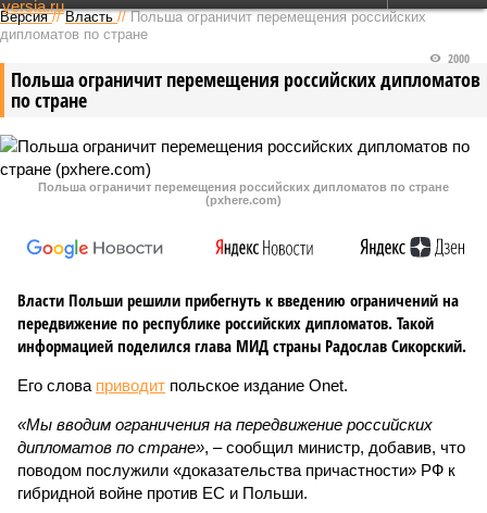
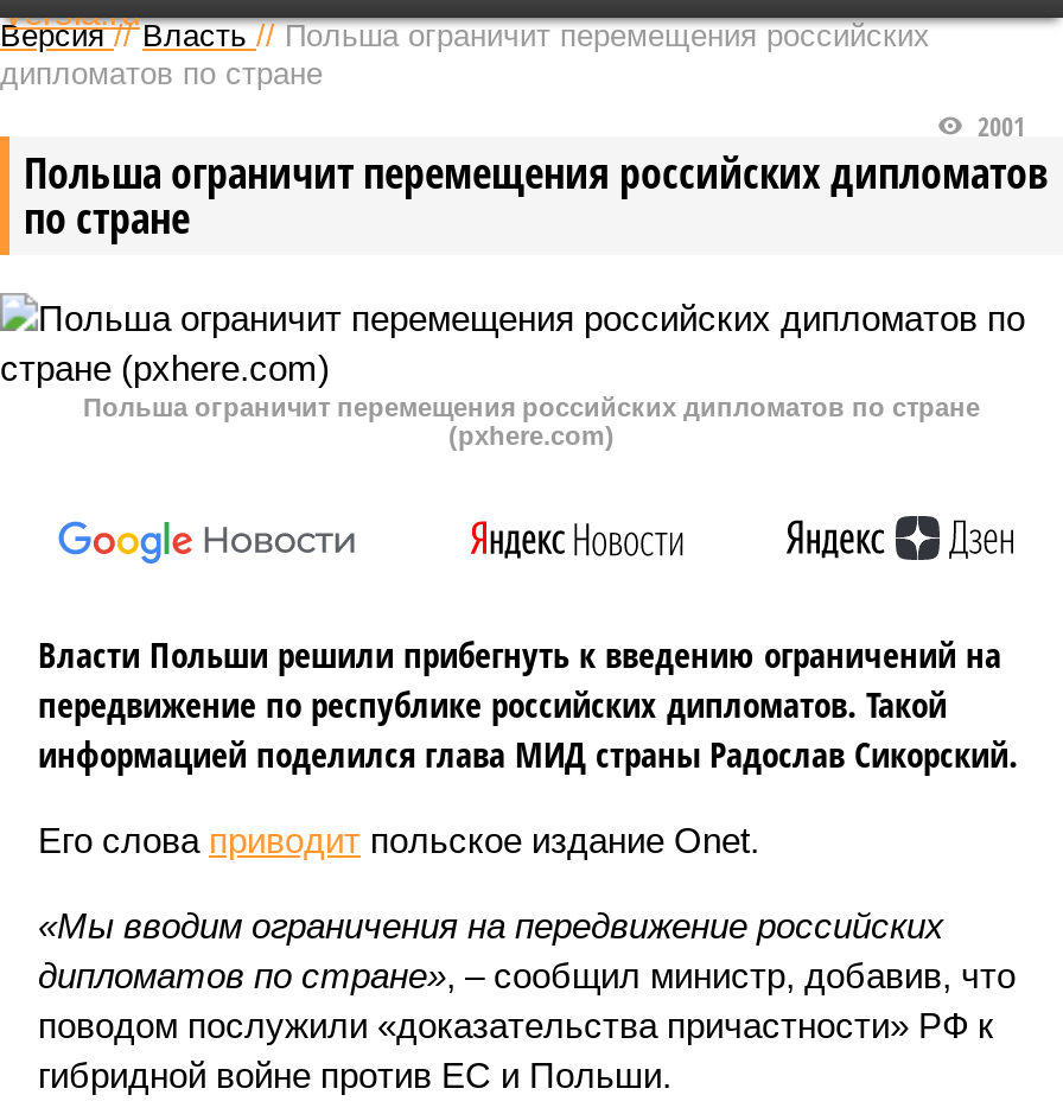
[445,50,470,66] 2000 -> [970,108,1025,144] 2001

